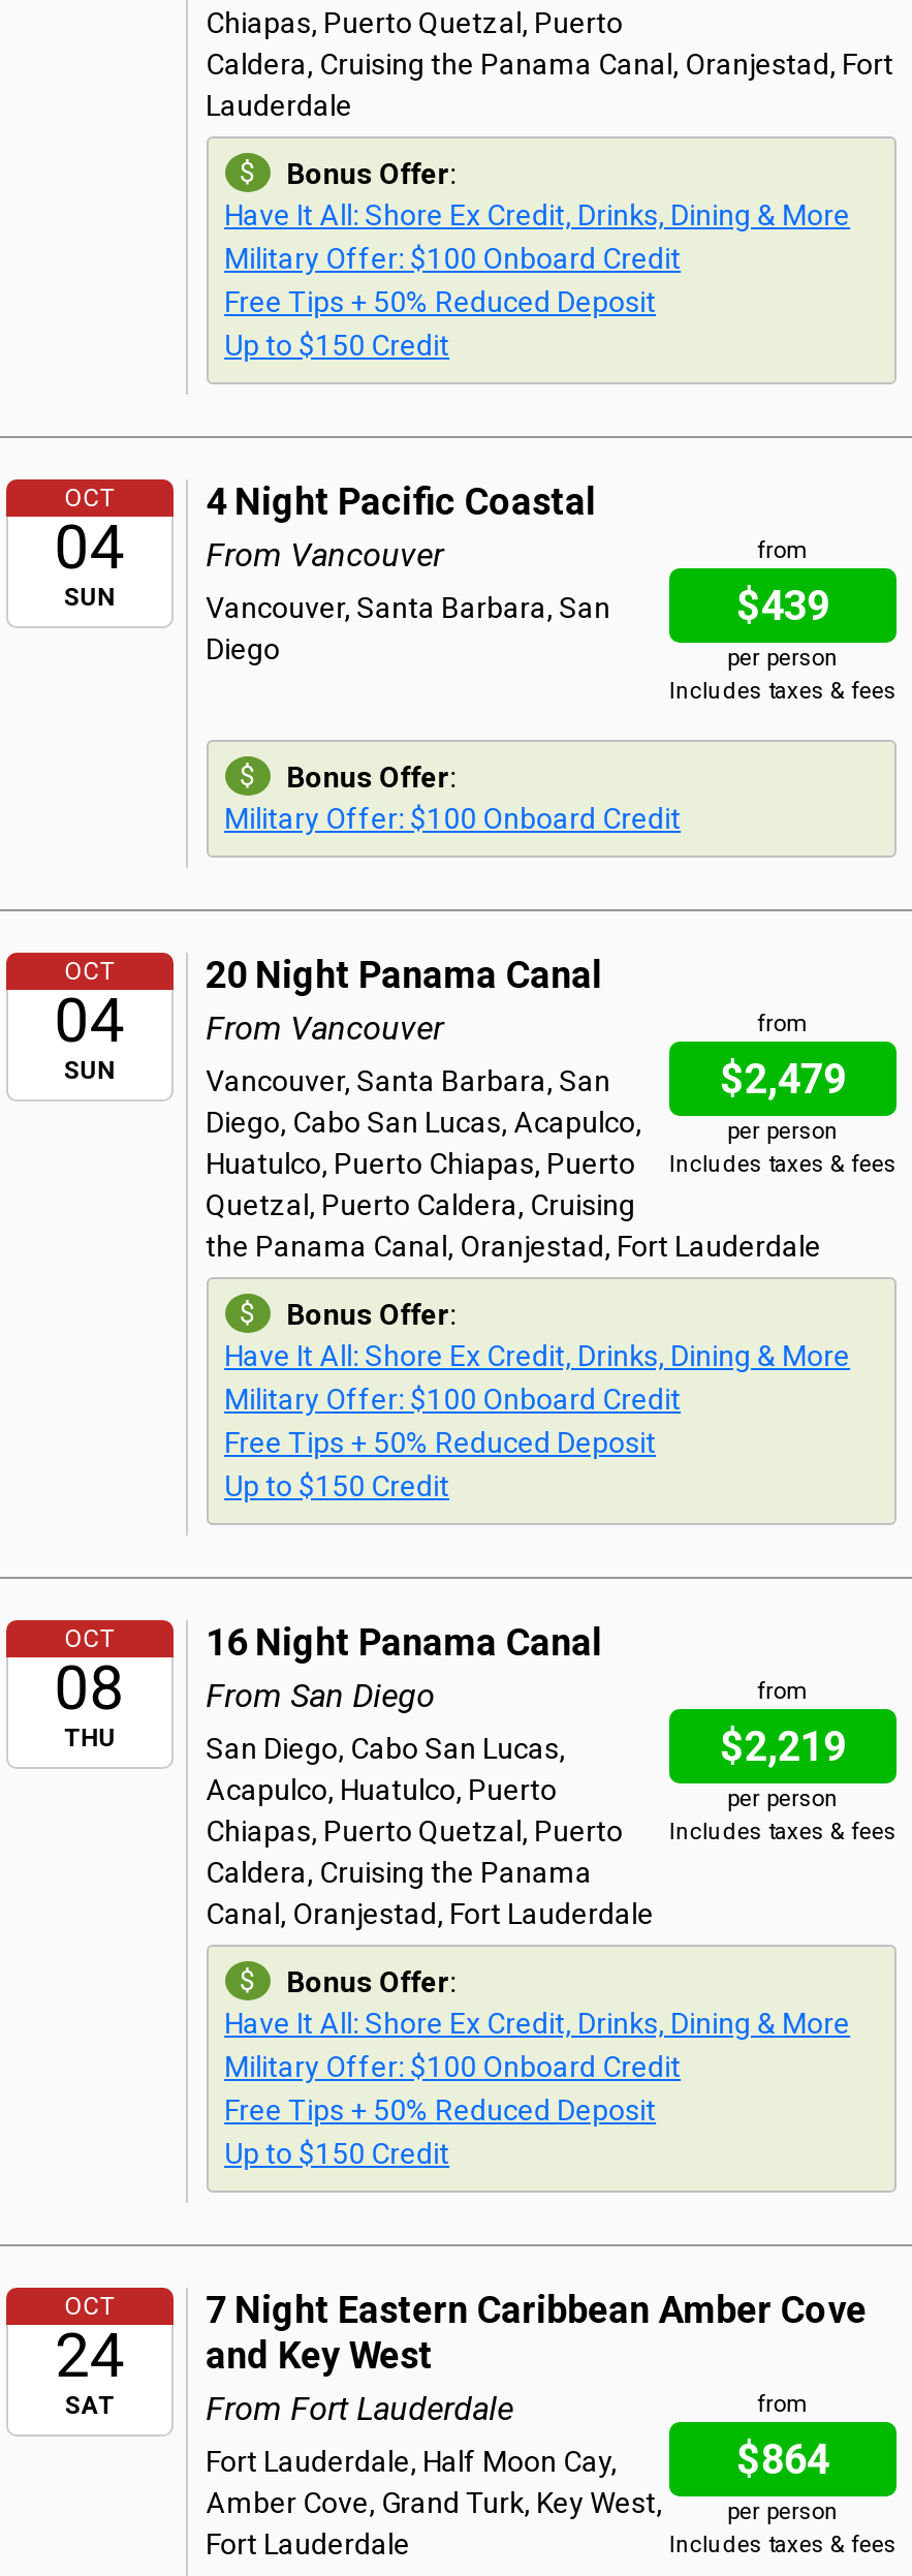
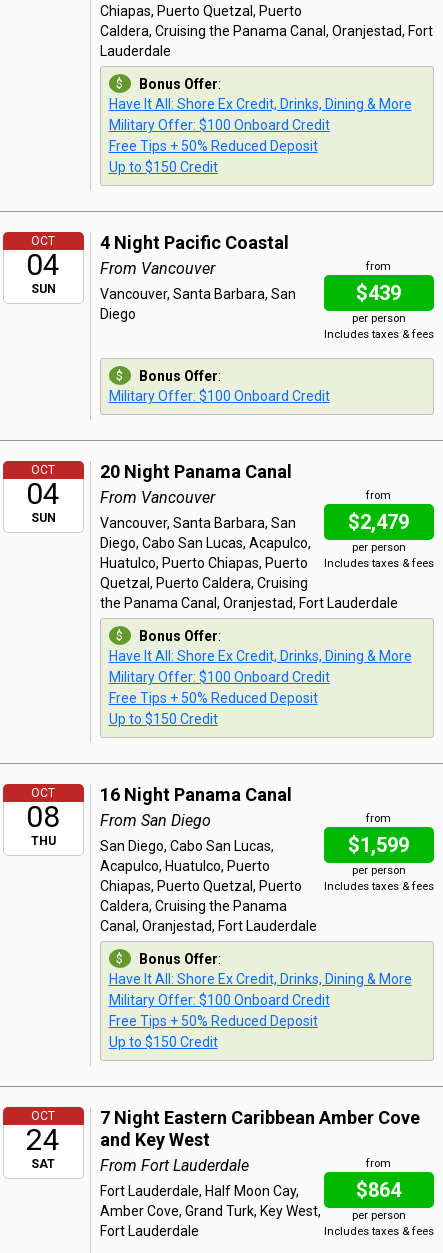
[720,1721,846,1771] $2,219 -> [348,833,409,857] $1,599

